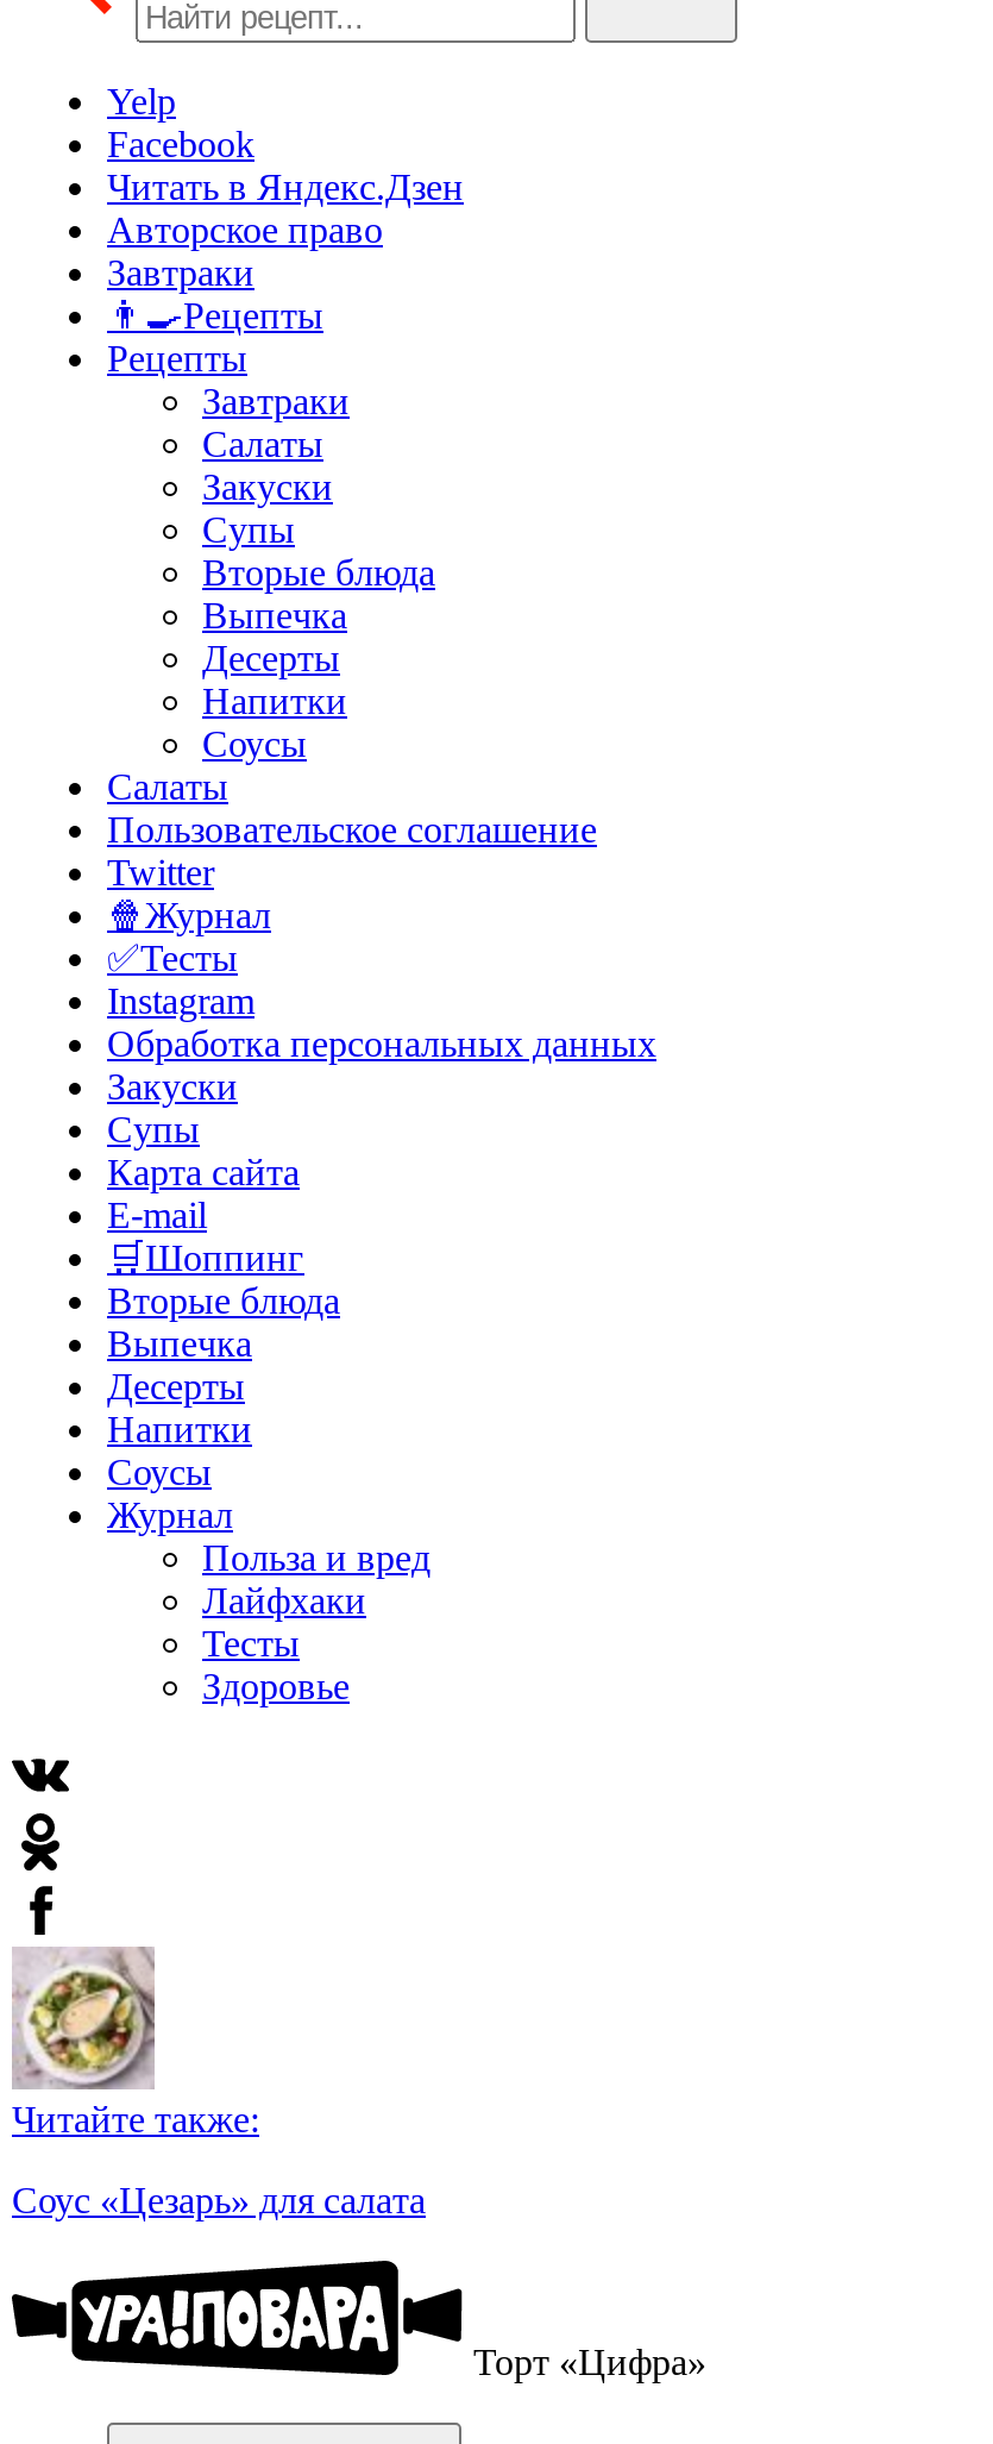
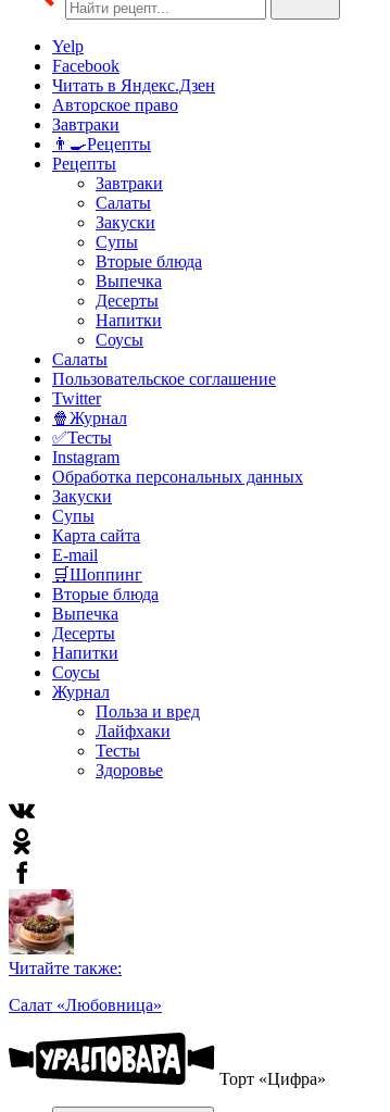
[12,1949,426,2220] [image] | Соус «Цезарь» для салата -> [9,889,162,1014] [image] | Салат «Любовница»

